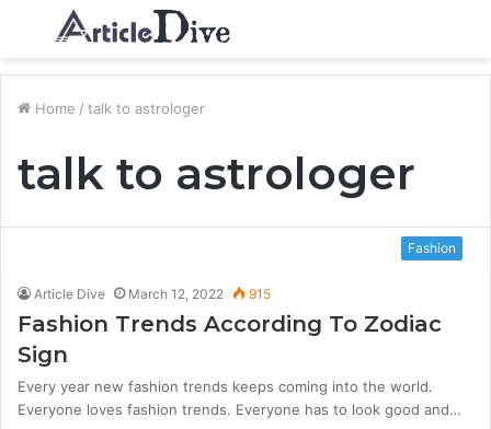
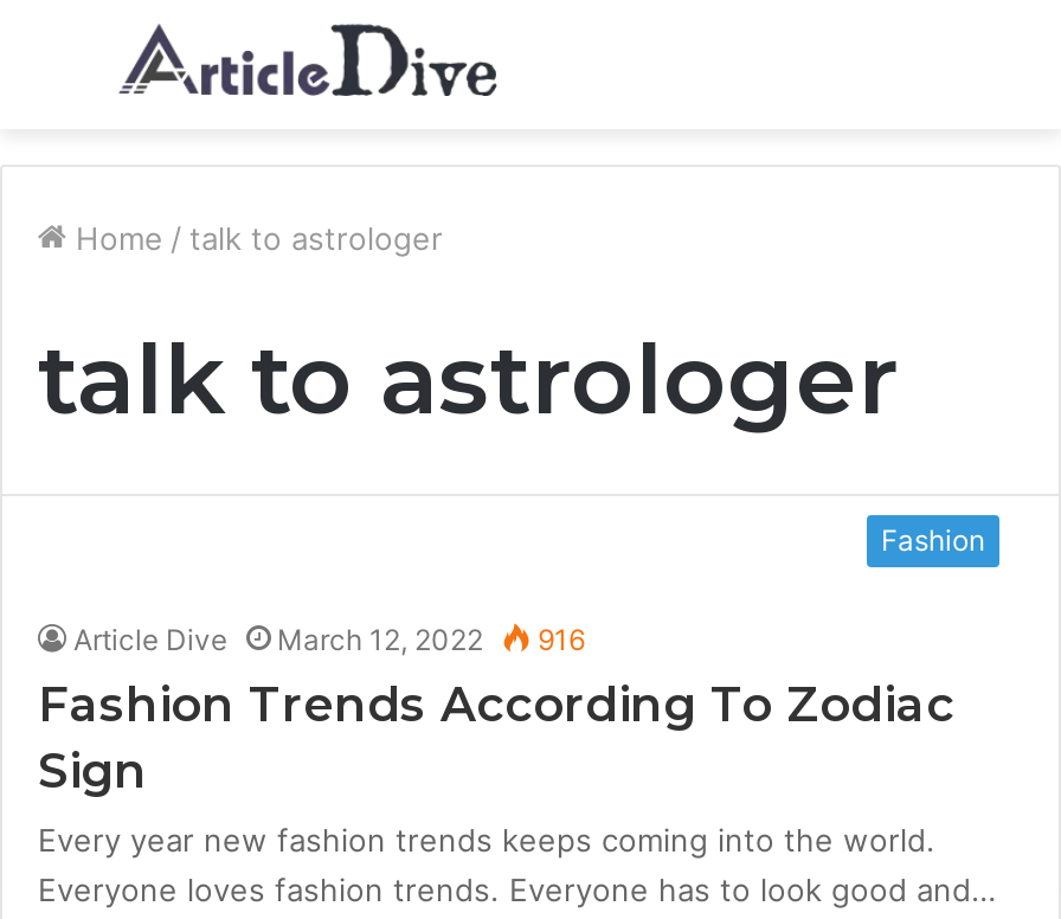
[34,285,271,302] Article Dive March 12, 2022 915 -> [73,621,585,657] Article Dive March 12, 2022 916

